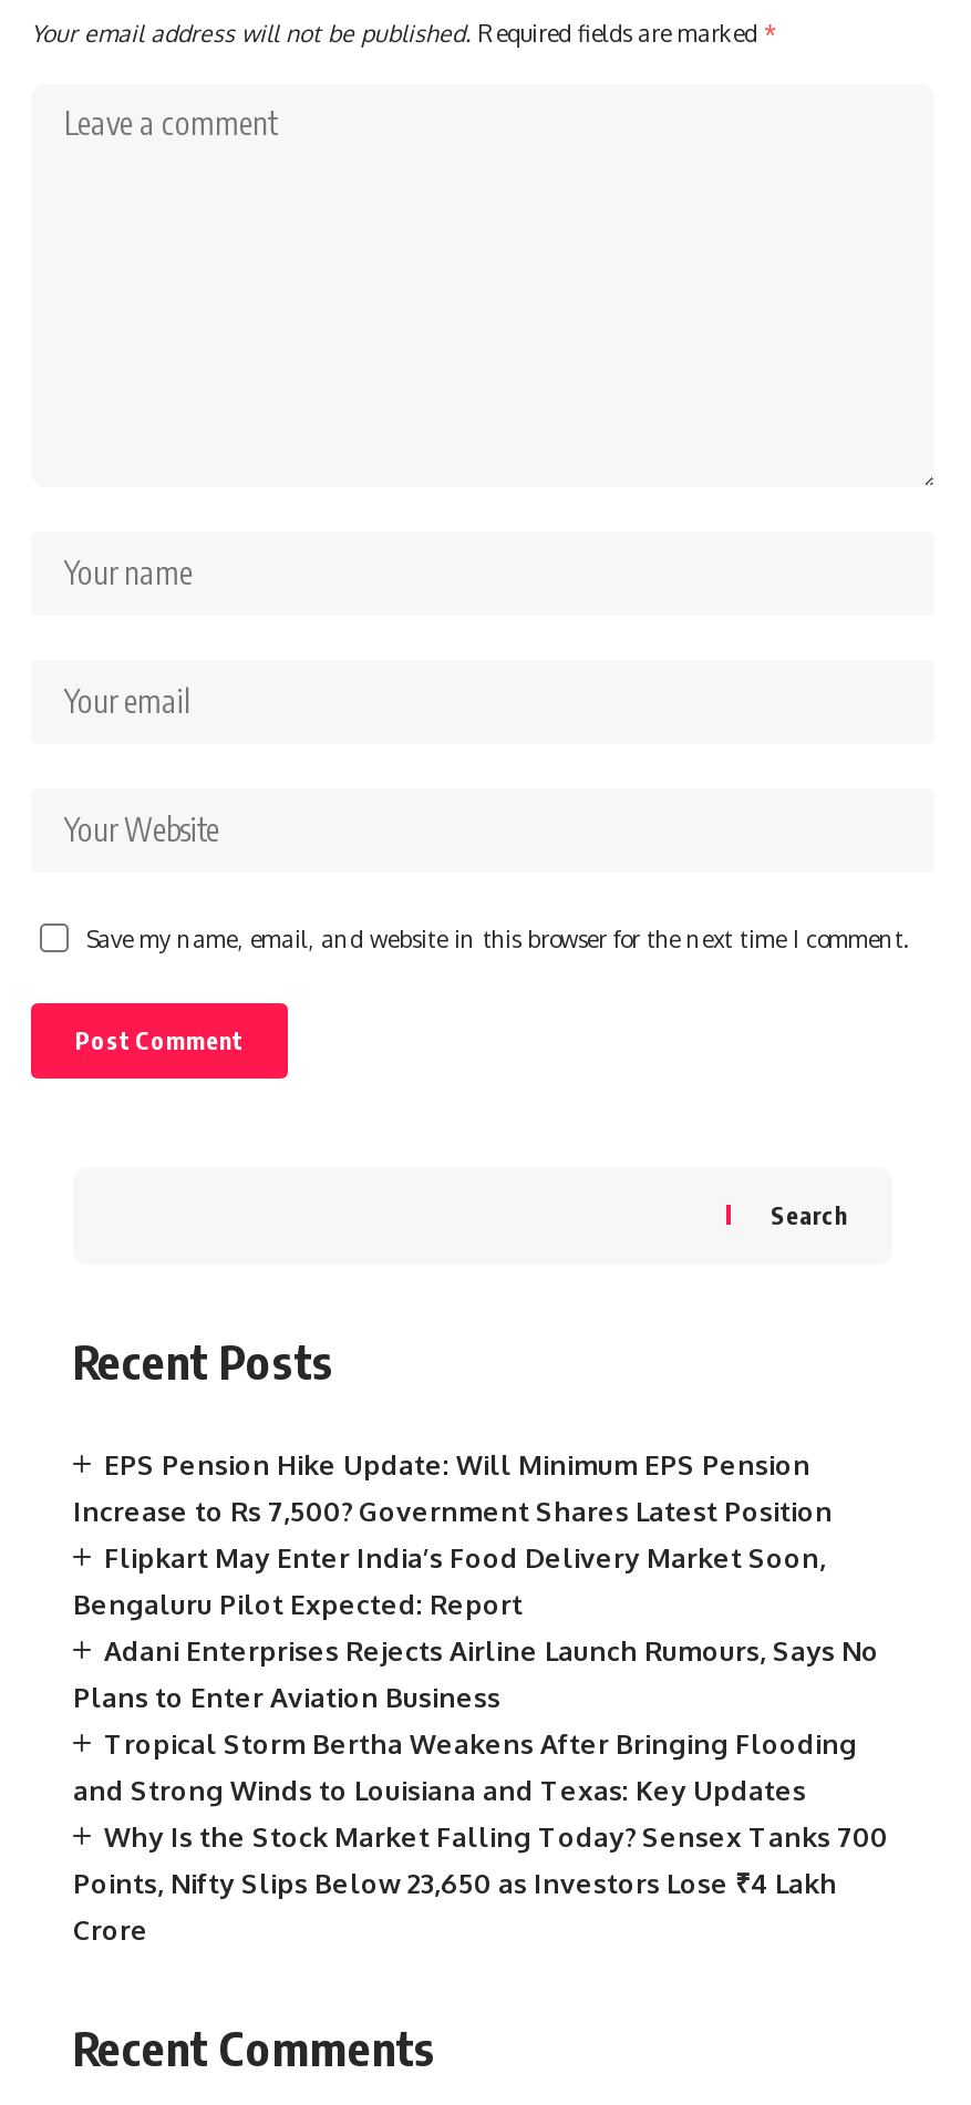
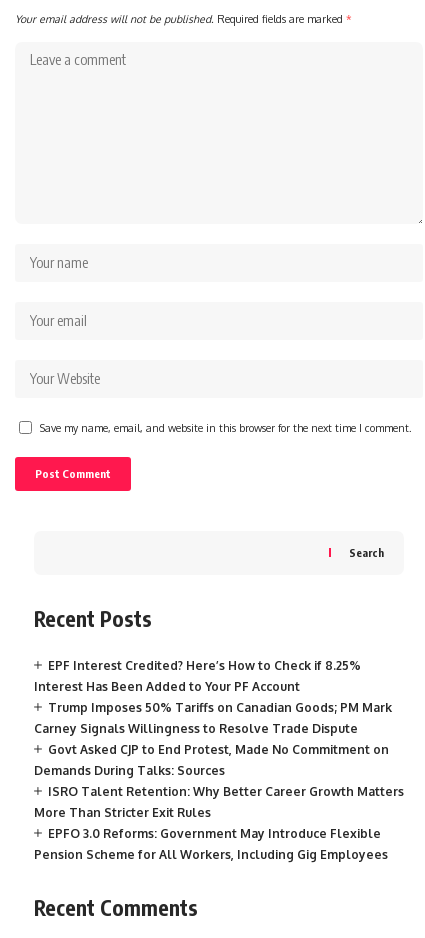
[73,1448,888,1947] EPS Pension Hike Update: Will Minimum EPS Pension | Increase to Rs 7,500? Government Shares Latest Position | Flipkart May Enter India’s Food Delivery Market Soon, | Bengaluru Pilot Expected: Report | Adani Enterprises Rejects Airline Launch Rumours, Says No | Plans to Enter Aviation Business | Tropical Storm Bertha Weakens After Bringing Flooding | and Strong Winds to Louisiana and Texas: Key Updates | Why Is the Stock Market Falling Today? Sensex Tanks 700 | Points, Nifty Slips Below 23,650 as Investors Lose ₹4 Lakh | Crore -> [34,658,404,862] EPF Interest Credited? Here’s How to Check if 8.25% | Interest Has Been Added to Your PF Account | Trump Imposes 50% Tariffs on Canadian Goods; PM Mark | Carney Signals Willingness to Resolve Trade Dispute | Govt Asked CJP to End Protest, Made No Commitment on | Demands During Talks: Sources | ISRO Talent Retention: Why Better Career Growth Matters | More Than Stricter Exit Rules | EPFO 3.0 Reforms: Government May Introduce Flexible | Pension Scheme for All Workers, Including Gig Employees

